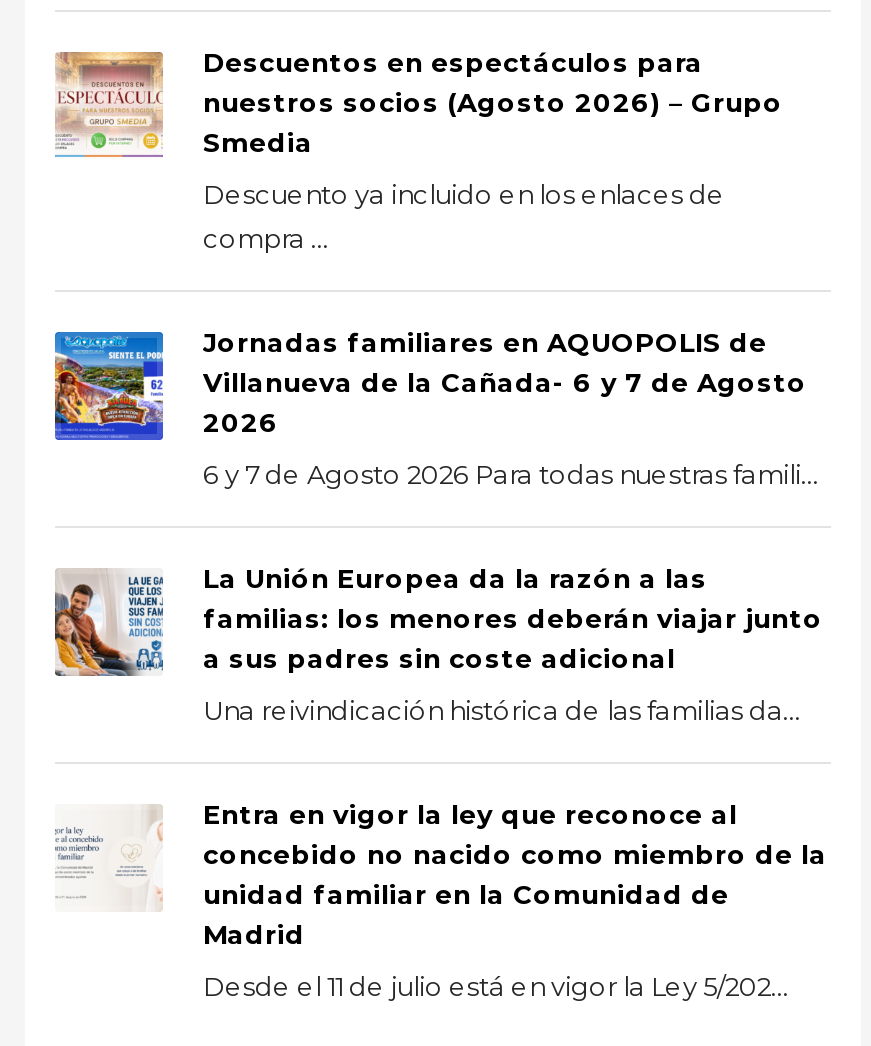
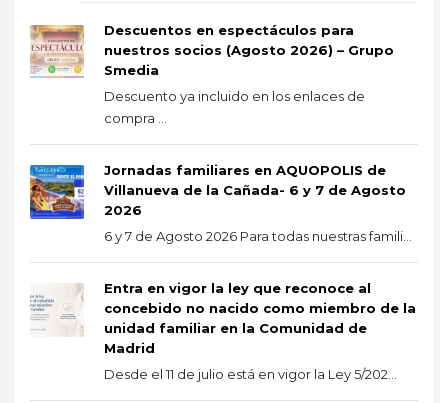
[53,561,823,725] [image] | La Unión Europea da la razón a las | familias: los menores deberán viajar junto | a sus padres sin coste adicional | Una reivindicación histórica de las familias da... -> none

